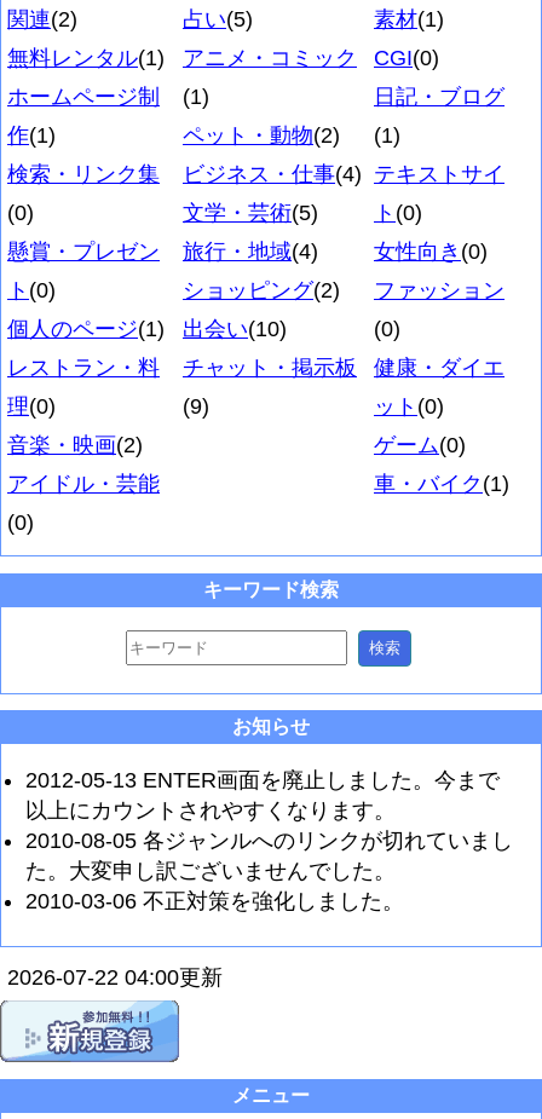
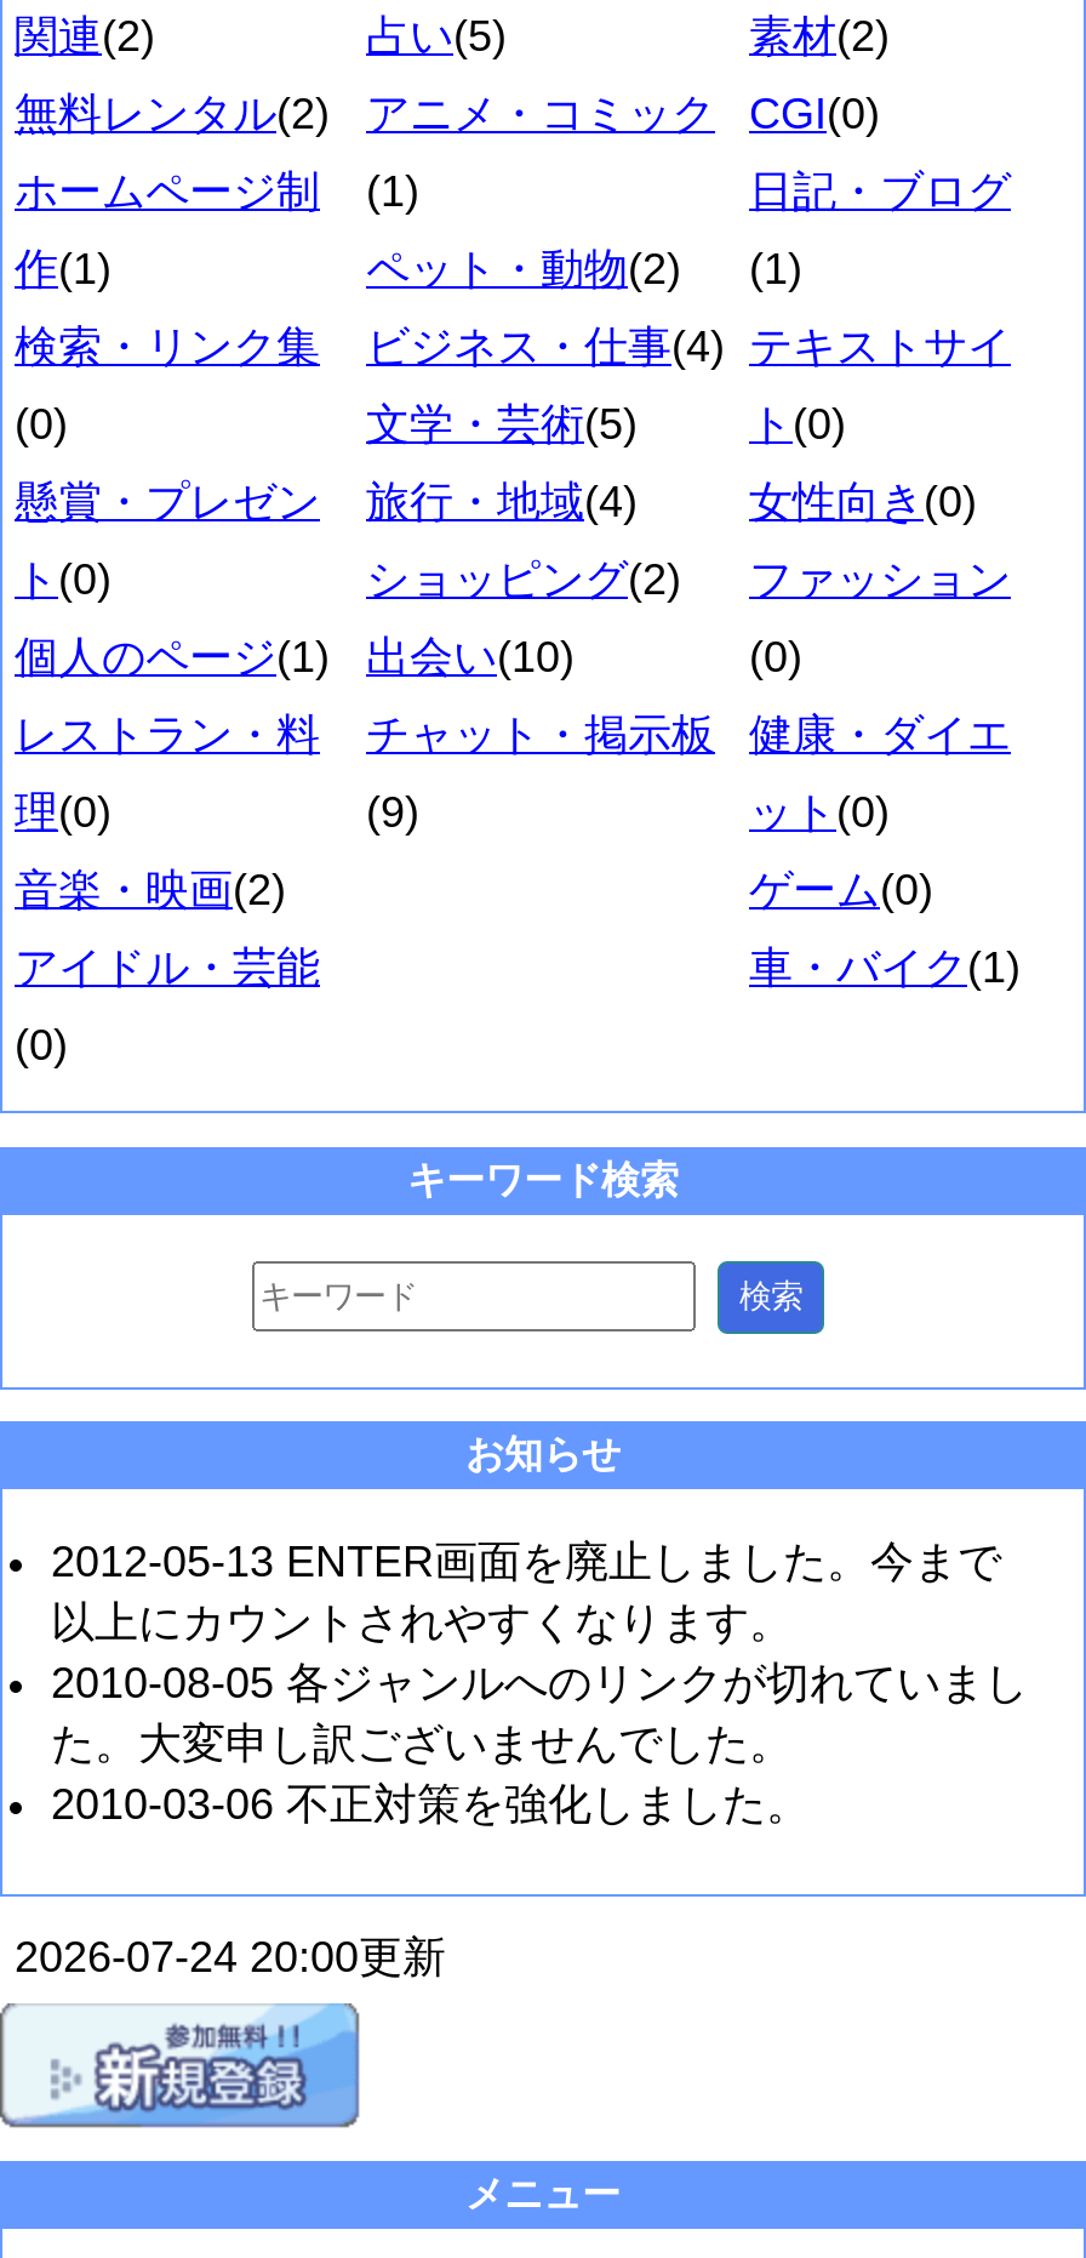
[374,8,444,32] 素材(1) -> [749,13,890,61] 素材(2)
[7,46,165,71] 無料レンタル(1) -> [15,90,330,139] 無料レンタル(2)
[7,965,223,989] 2026-07-22 04:00更新 -> [15,1933,446,1981] 2026-07-24 20:00更新

